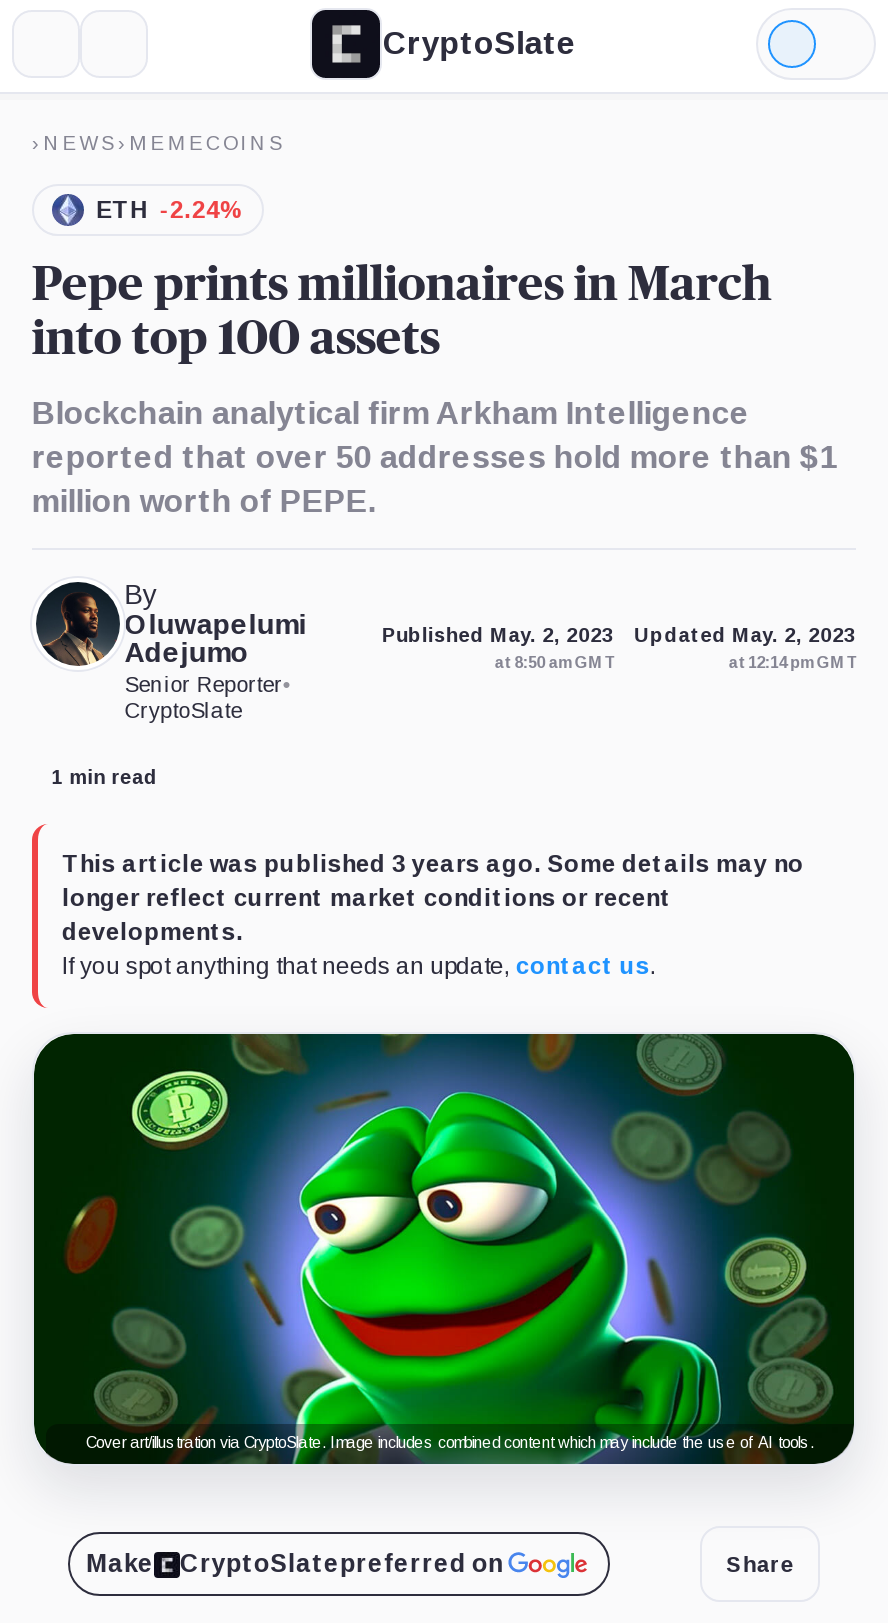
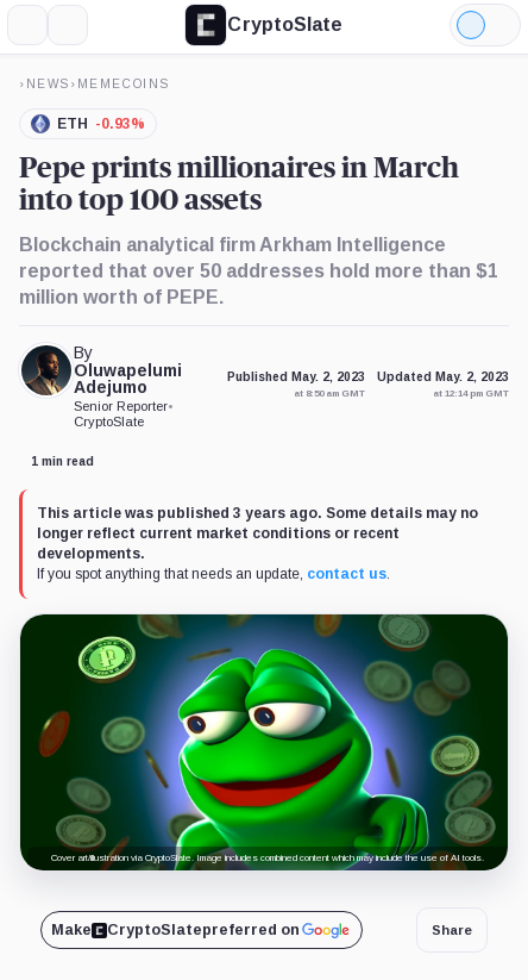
[96,196,244,224] ETH -2.24% -> [57,115,145,132] ETH -0.93%

